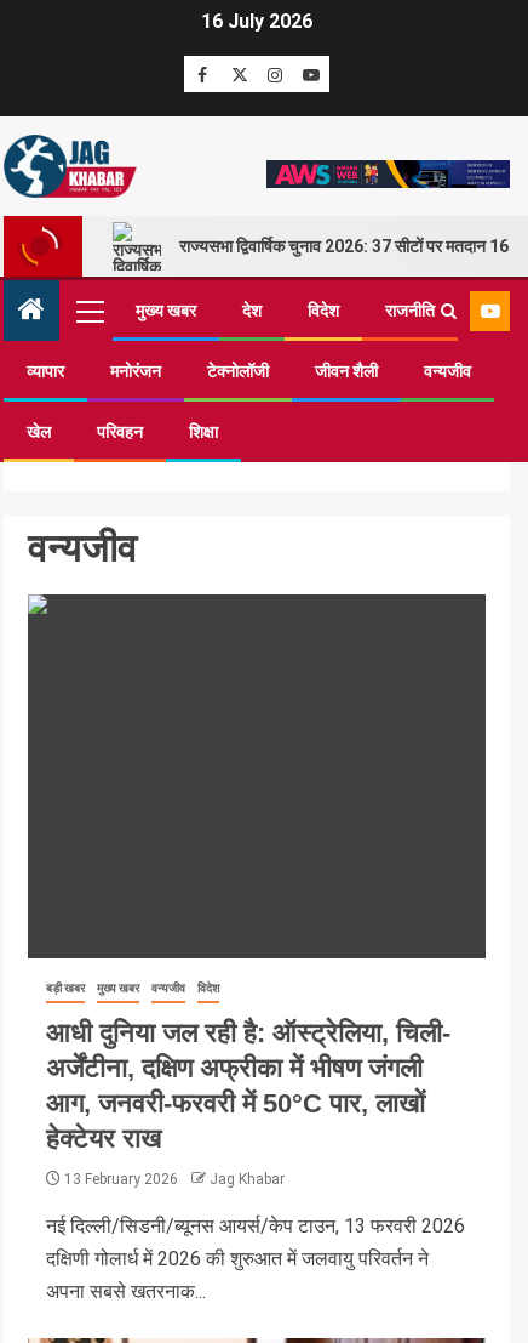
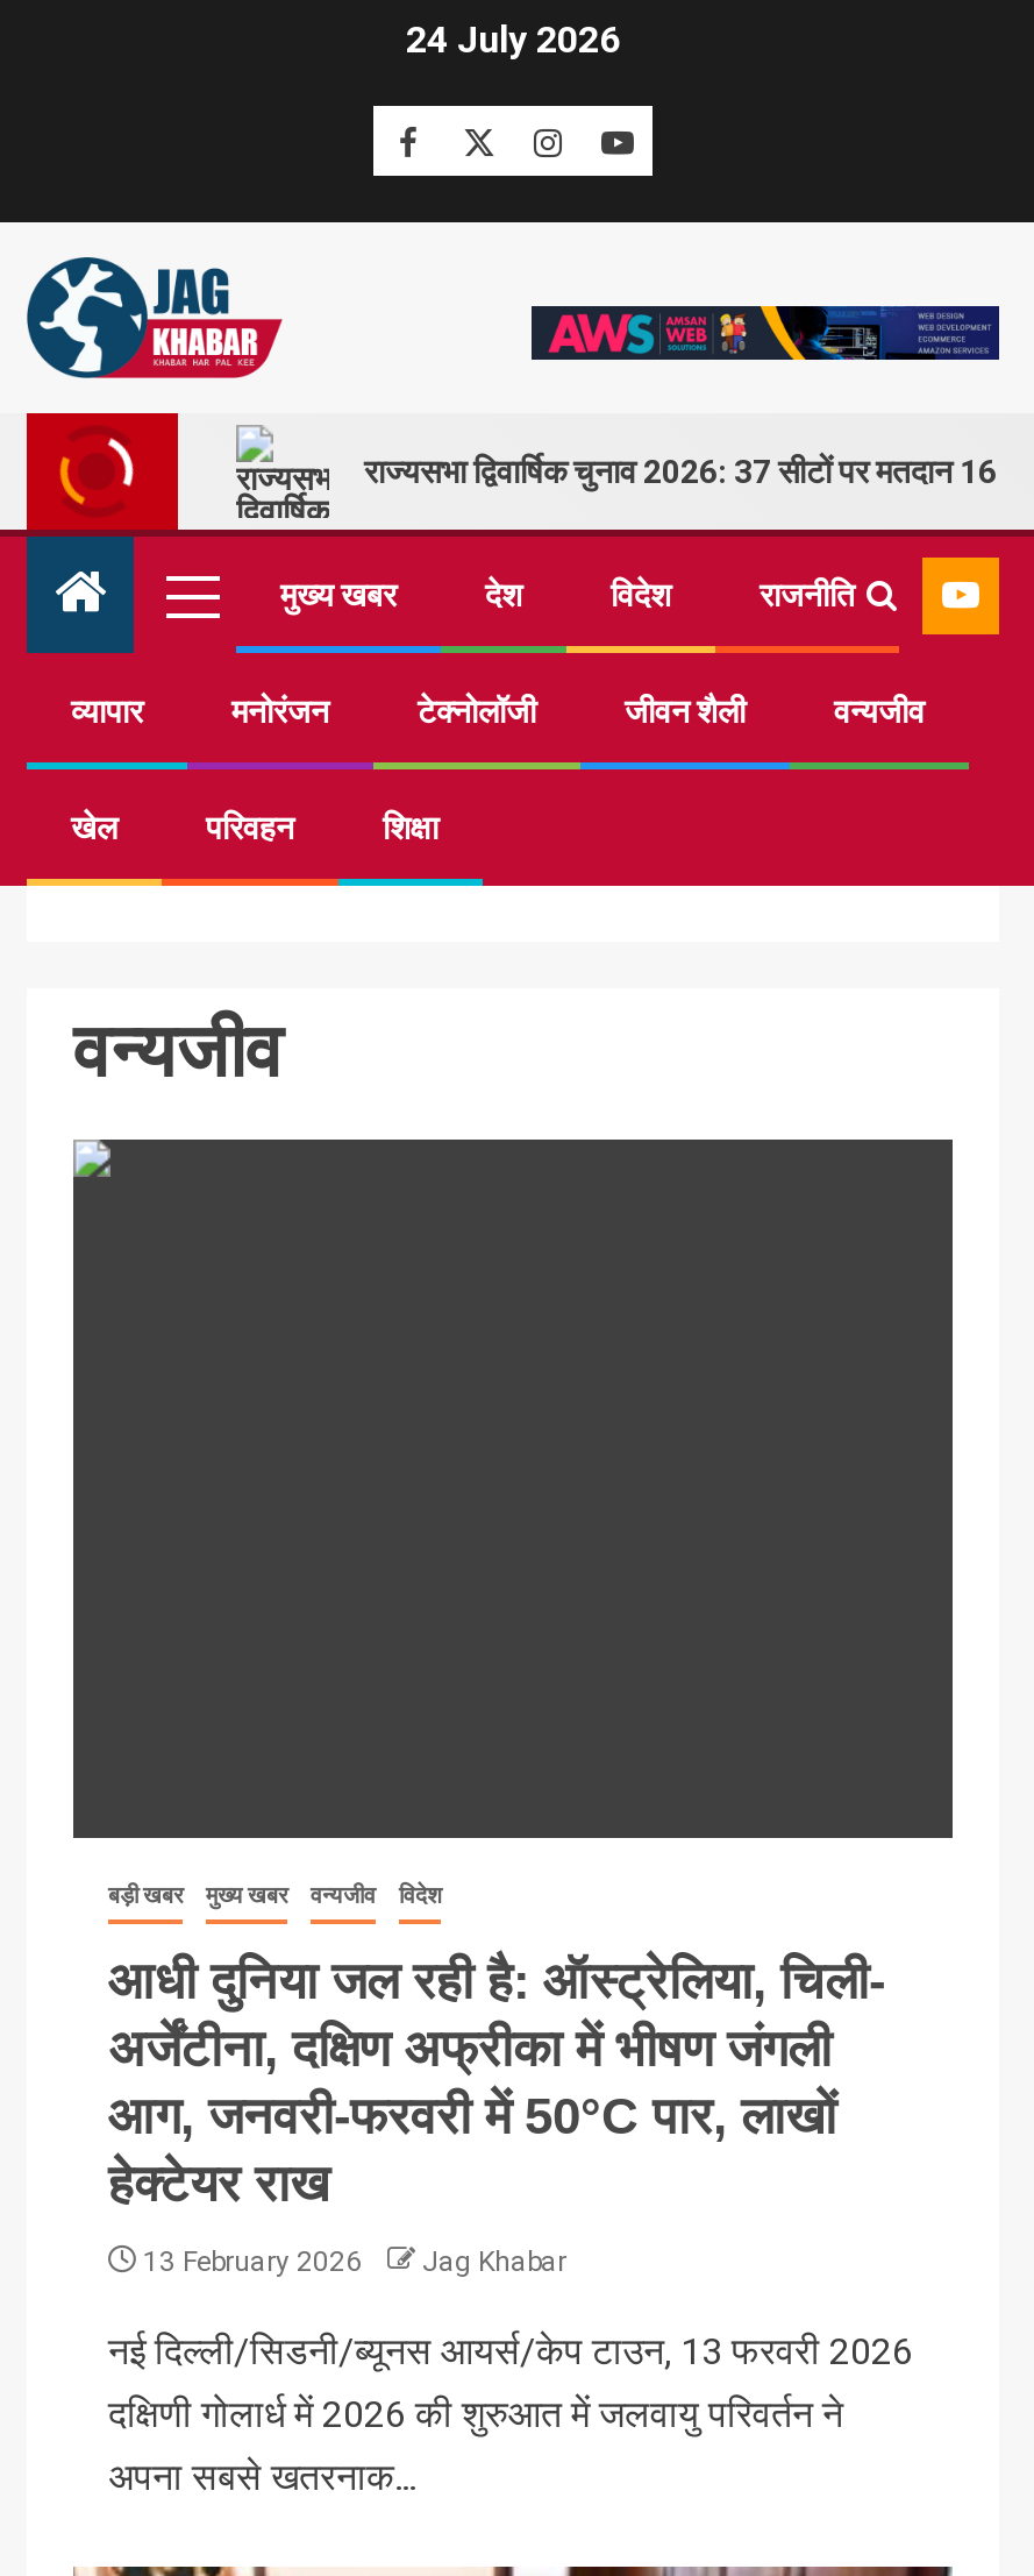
[201,10,312,33] 16 July 2026 -> [406,18,620,62] 24 July 2026

